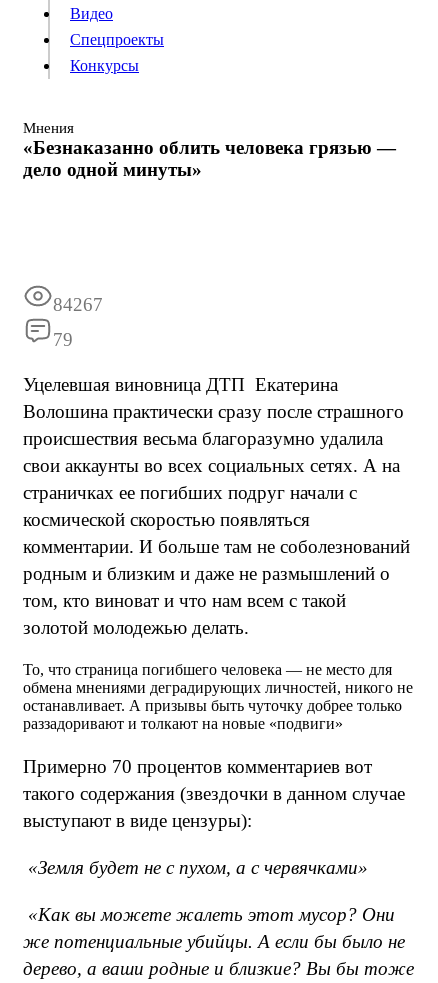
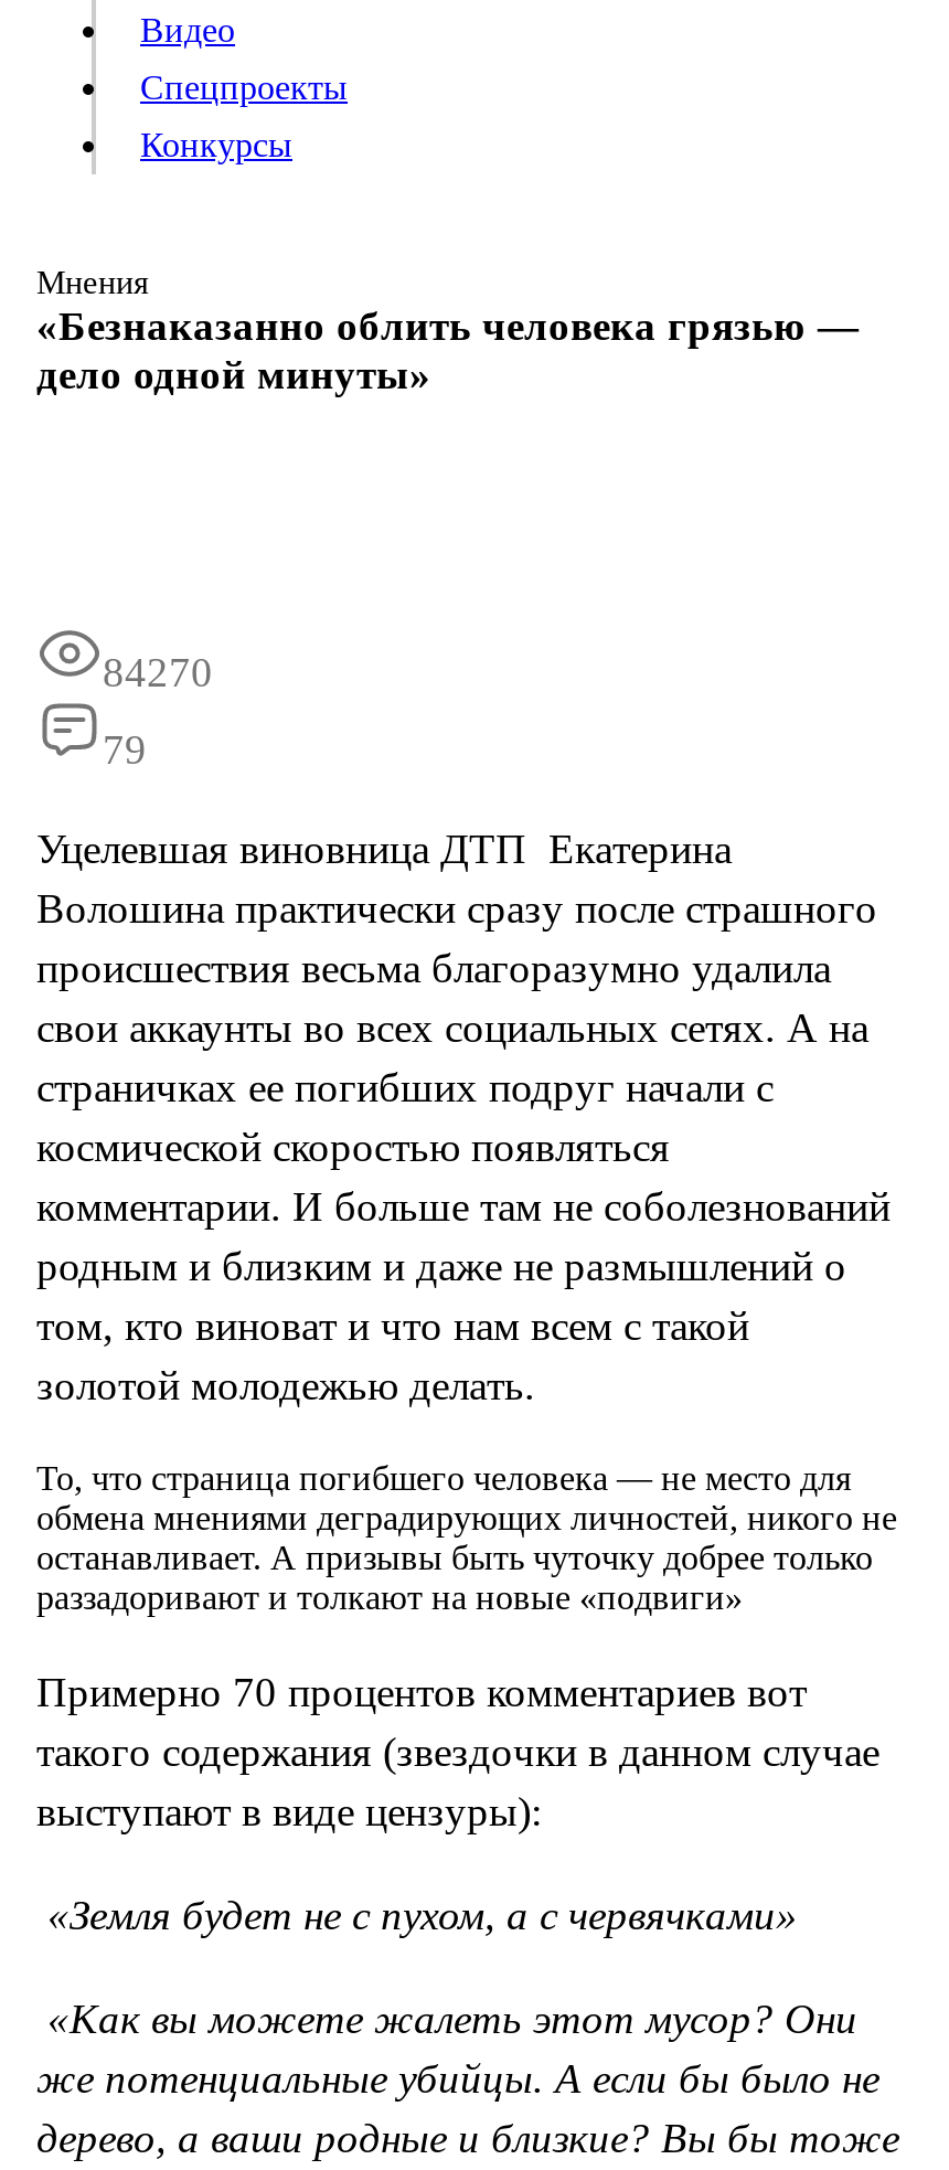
[53,294,103,315] 84267 -> [103,650,213,696] 84270

